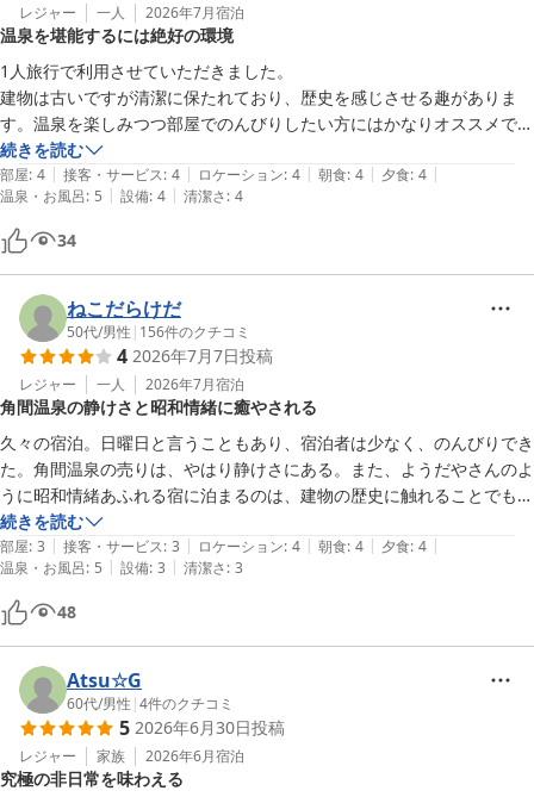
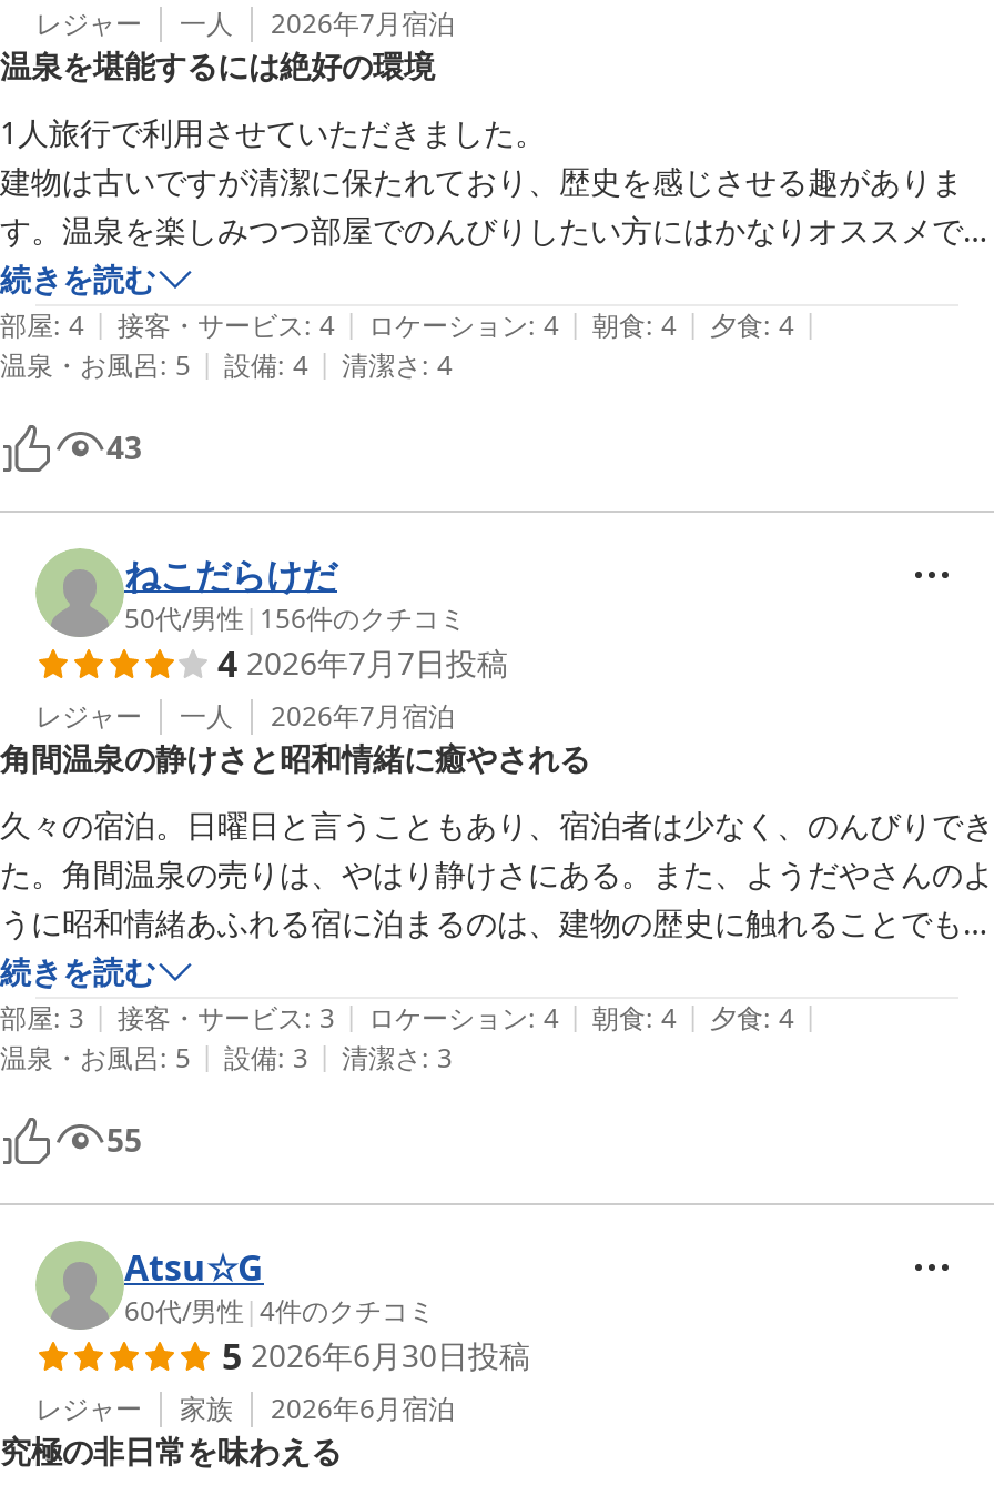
[57,229,76,251] 34 -> [106,426,142,468] 43
[57,600,76,623] 48 -> [106,1119,142,1161] 55

